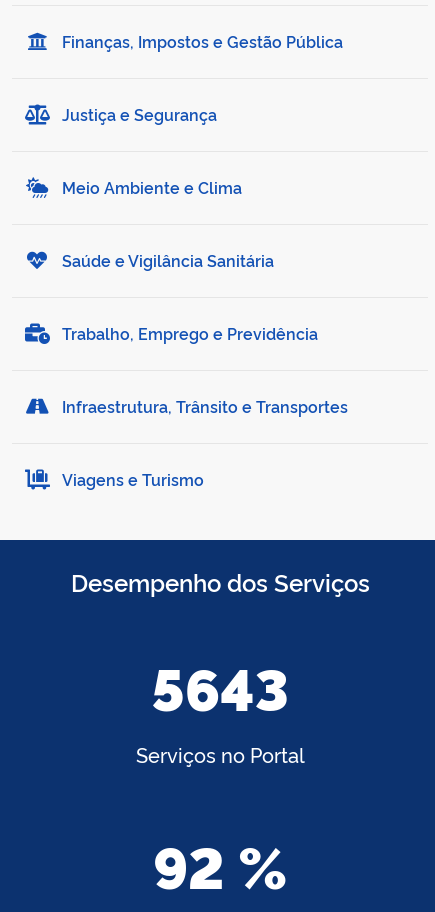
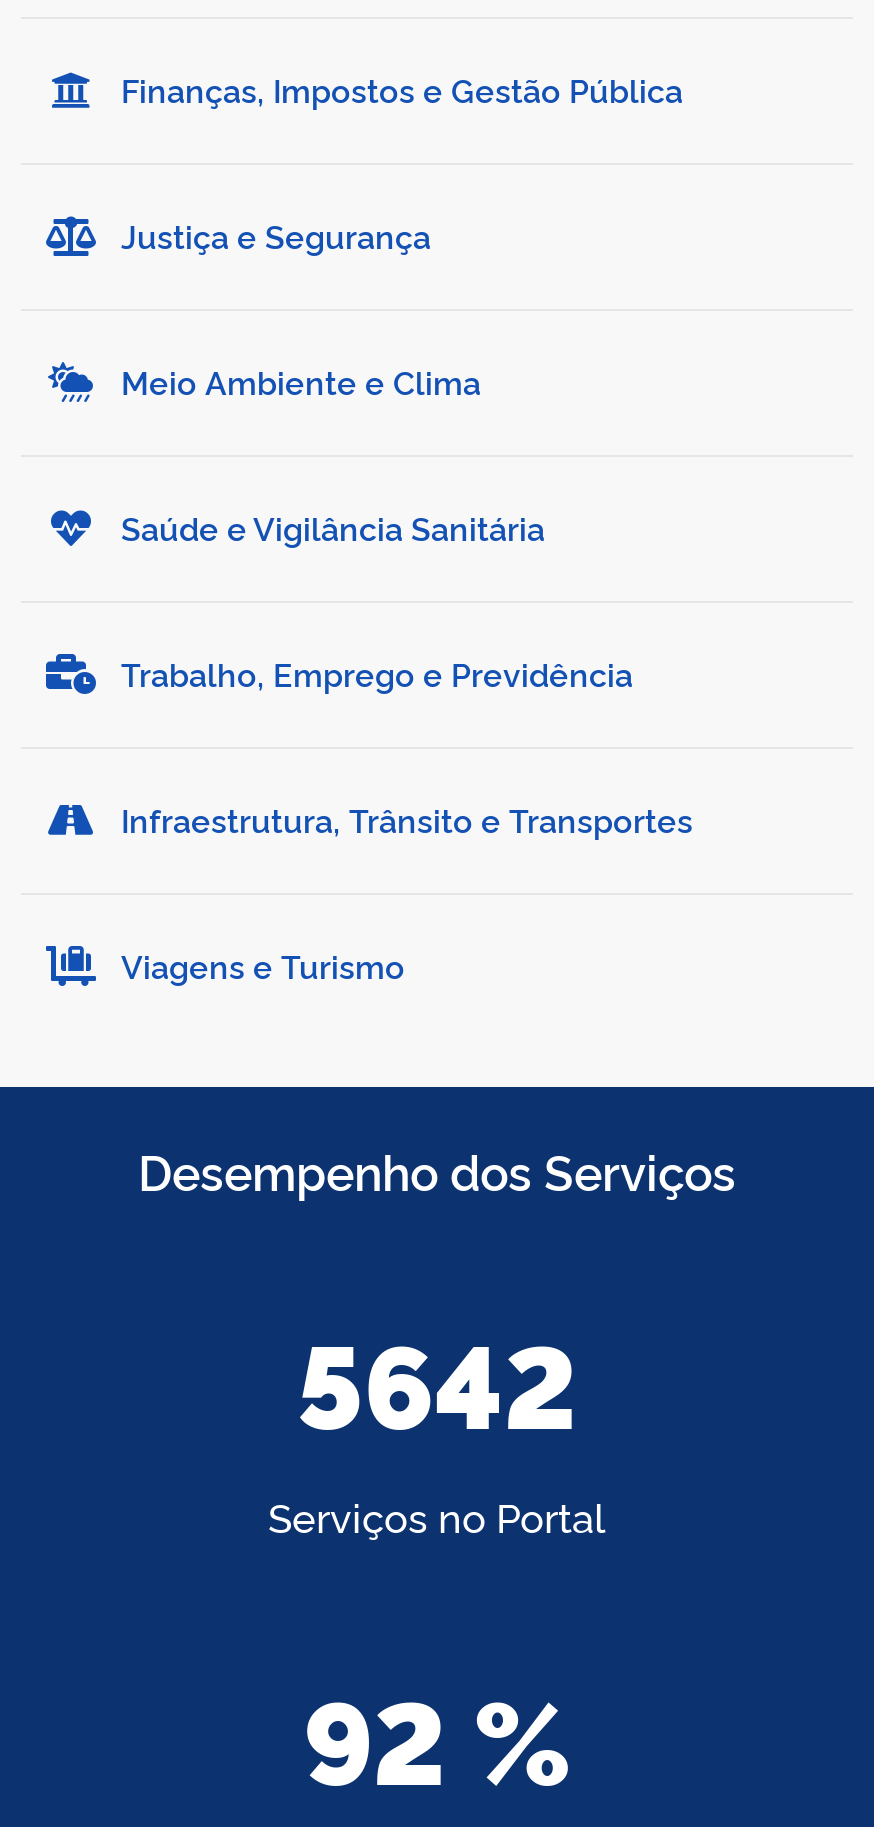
[151,646,289,726] 5643 -> [296,1299,578,1459] 5642

